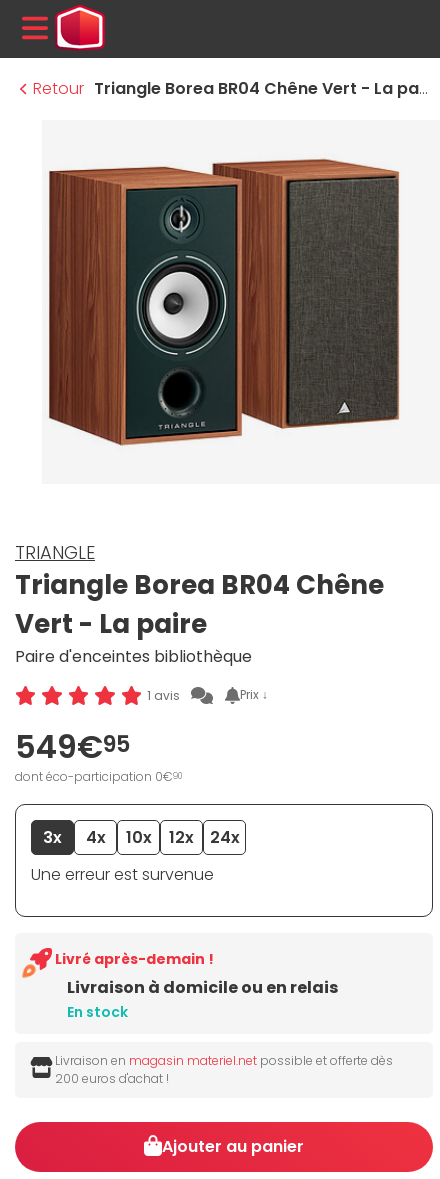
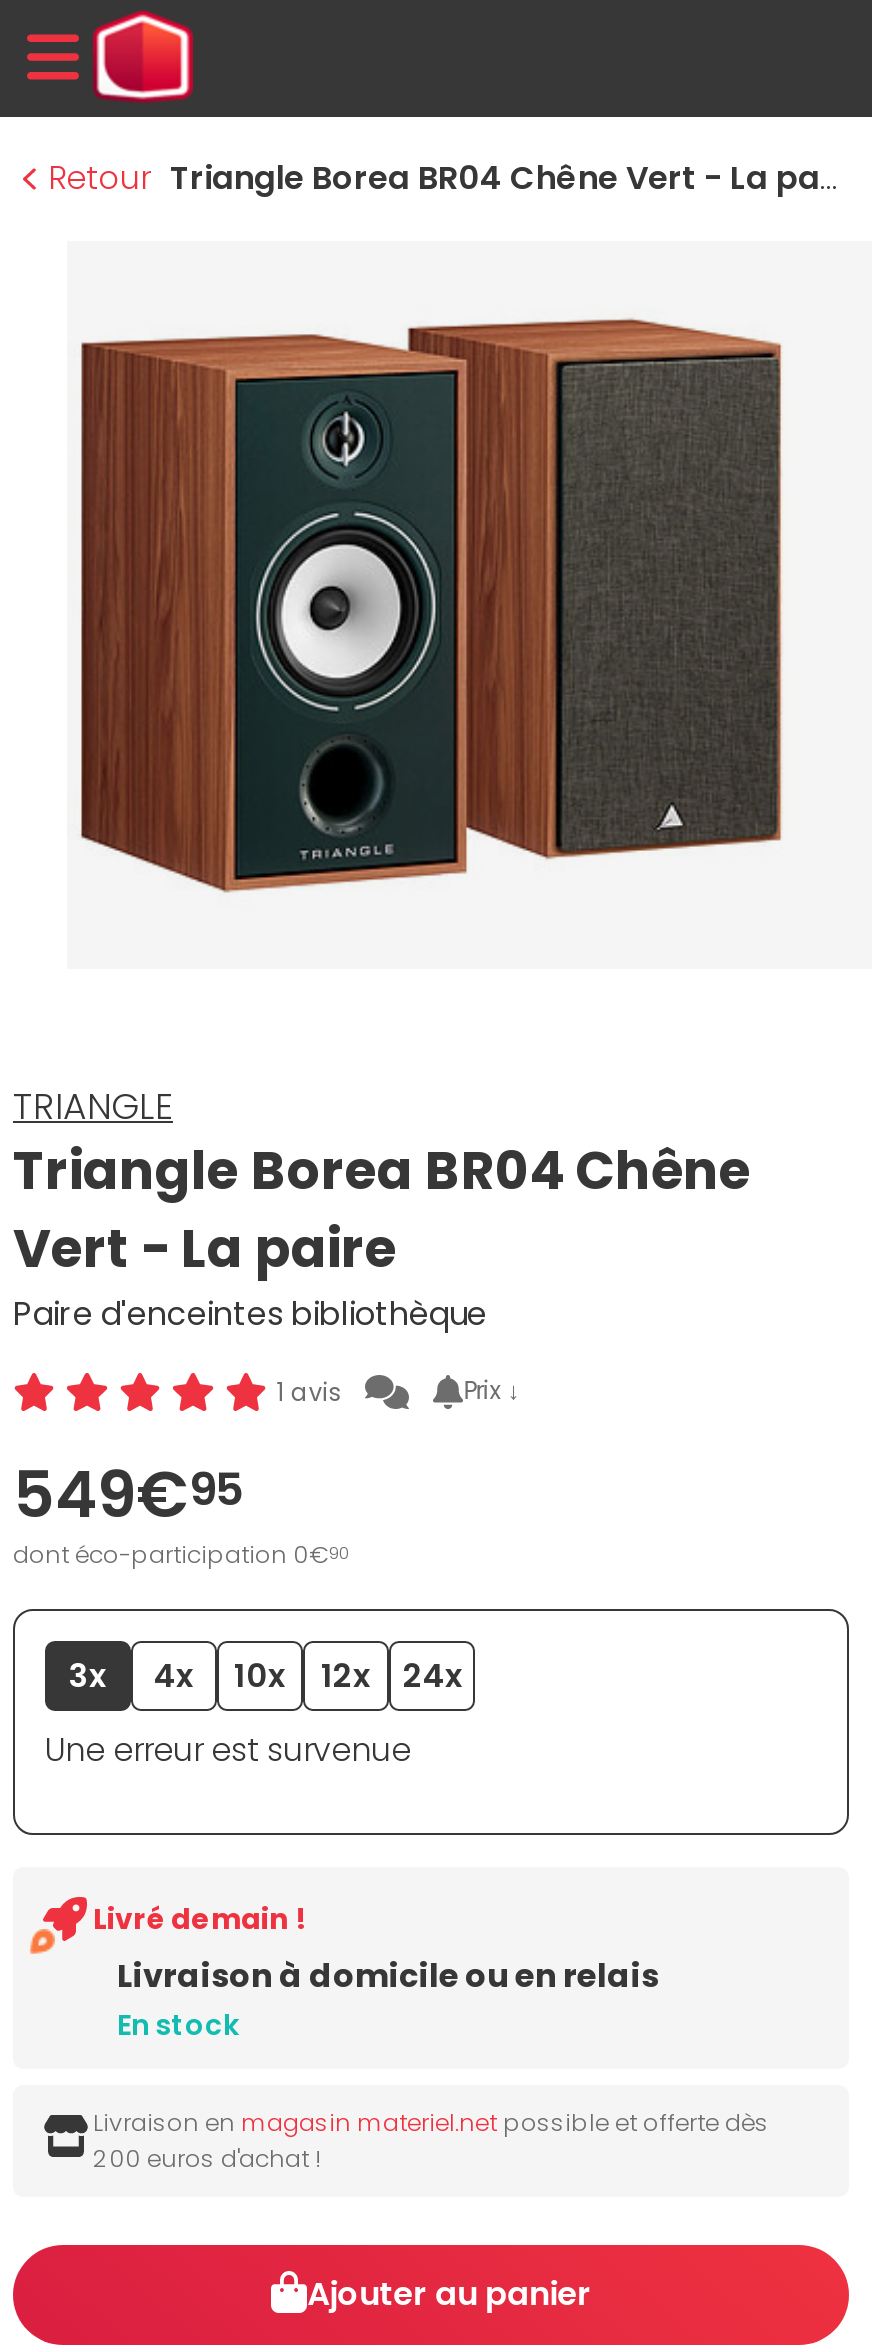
[55,949,214,969] Livré après-demain ! -> [93,1900,307,1940] Livré demain !

